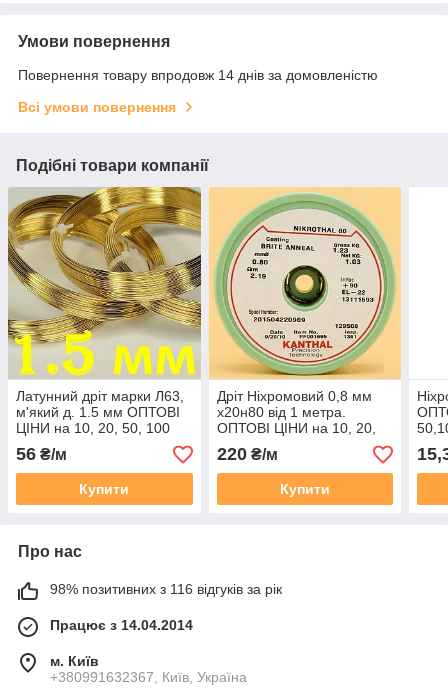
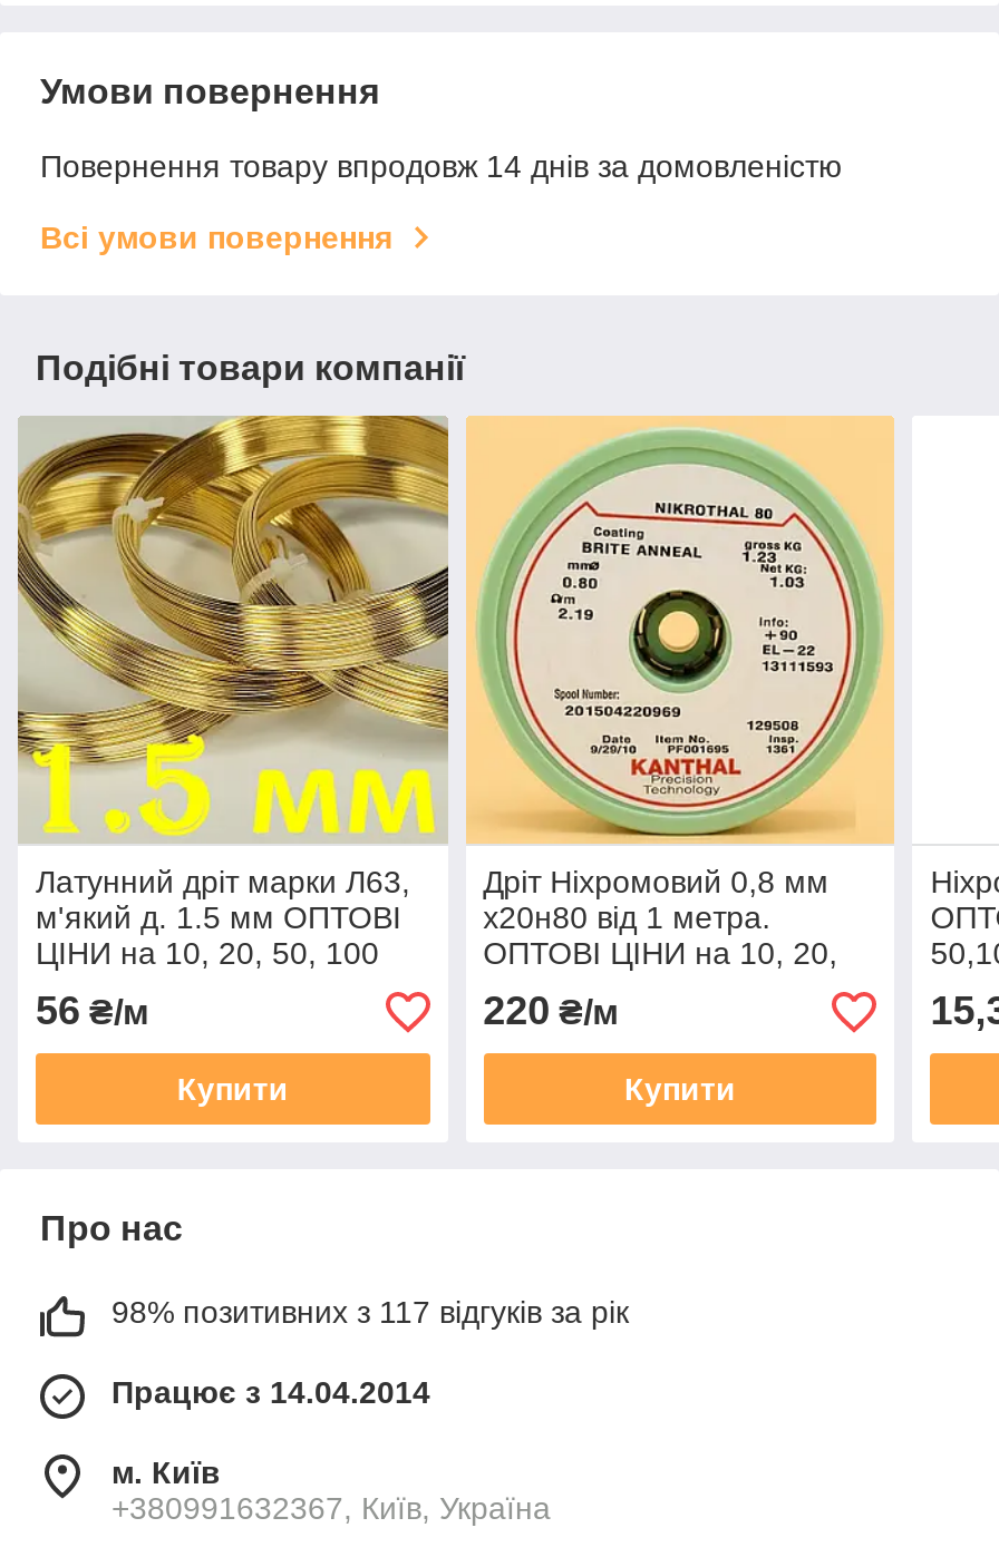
[50,581,282,597] 98% позитивних з 116 відгуків за рік -> [111,1295,629,1330] 98% позитивних з 117 відгуків за рік

